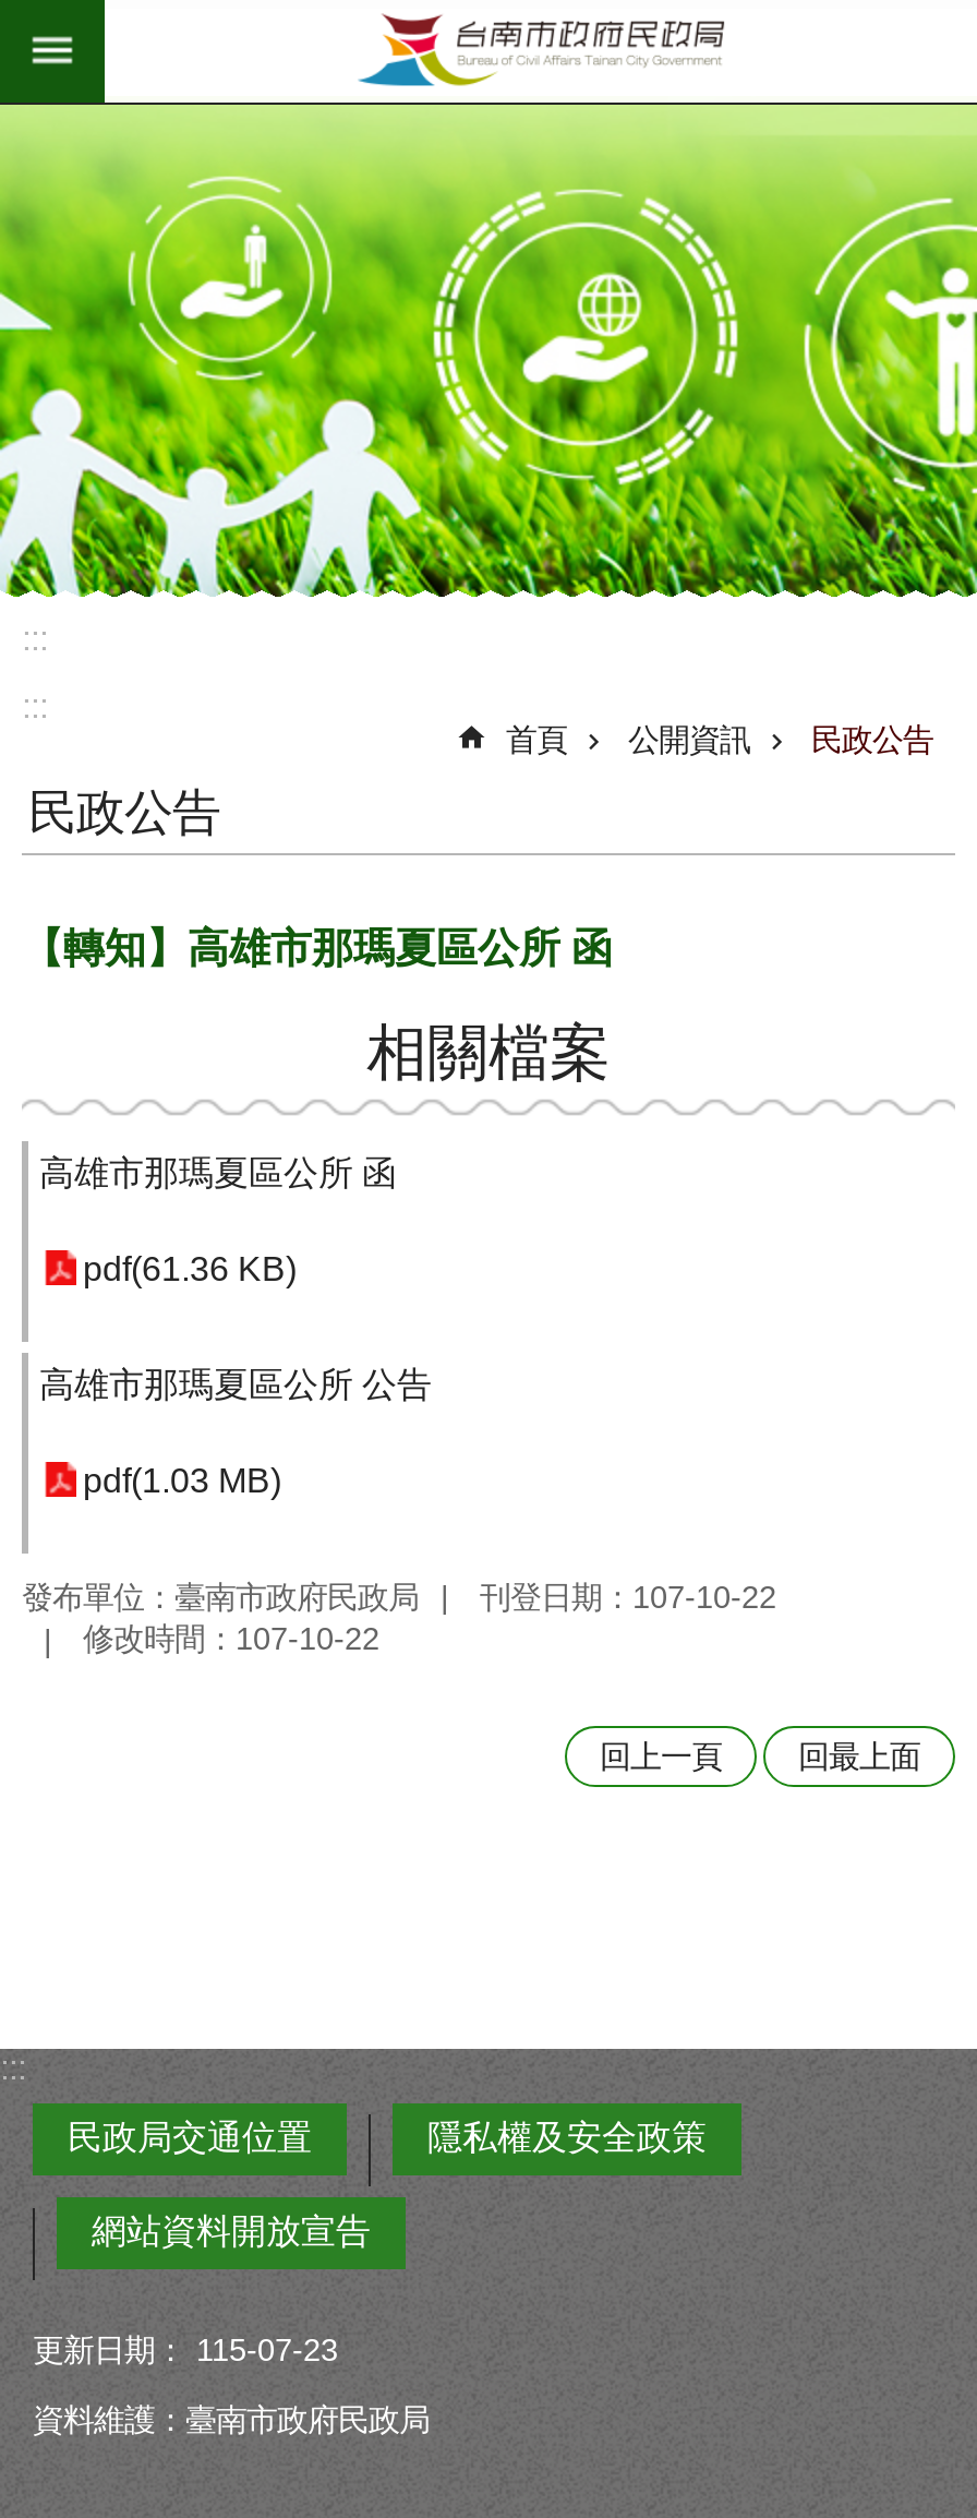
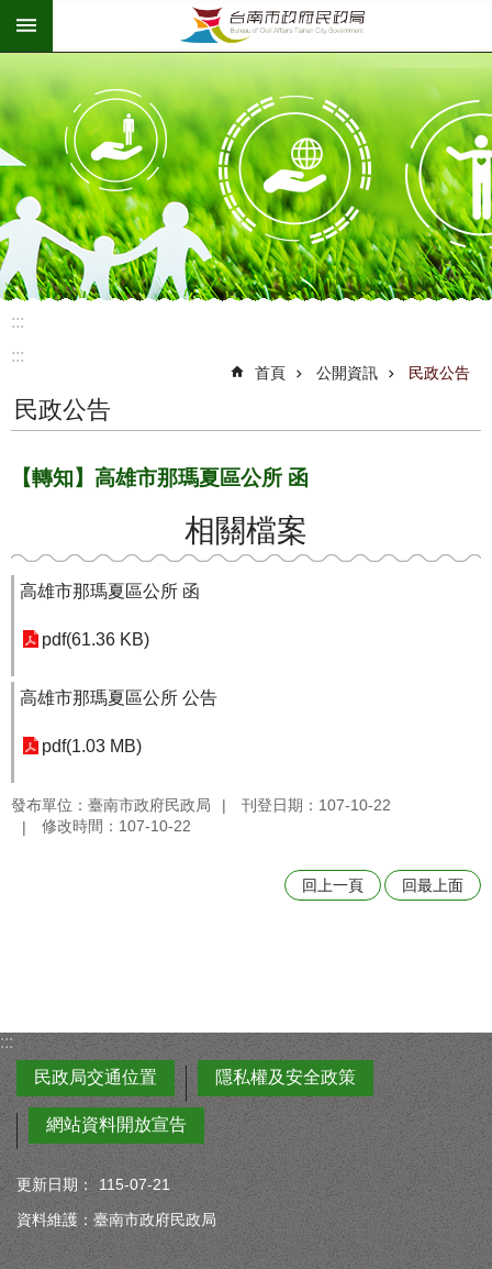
[33,2333,338,2368] 更新日期： 115-07-23 -> [16,1176,170,1194] 更新日期： 115-07-21

